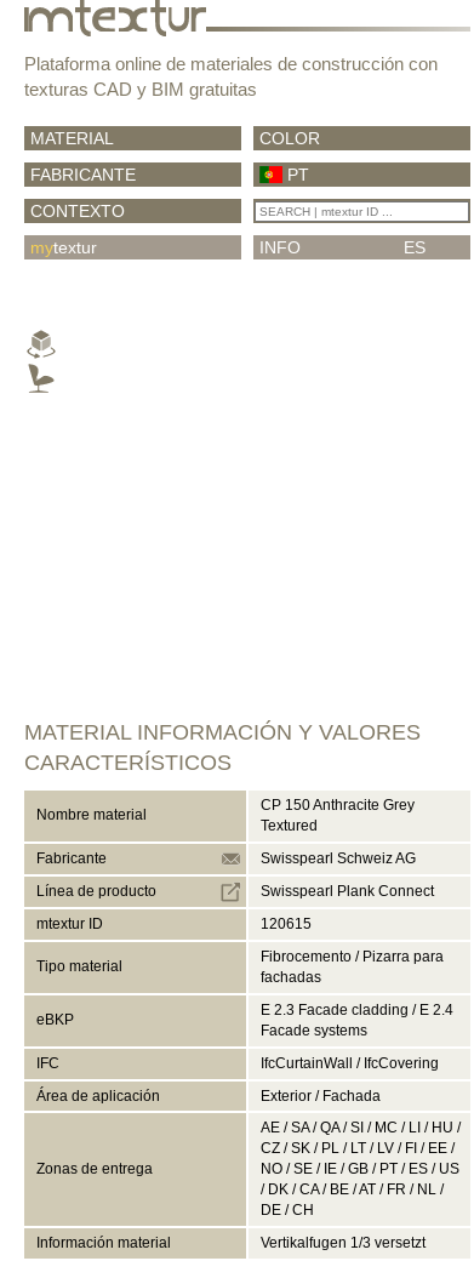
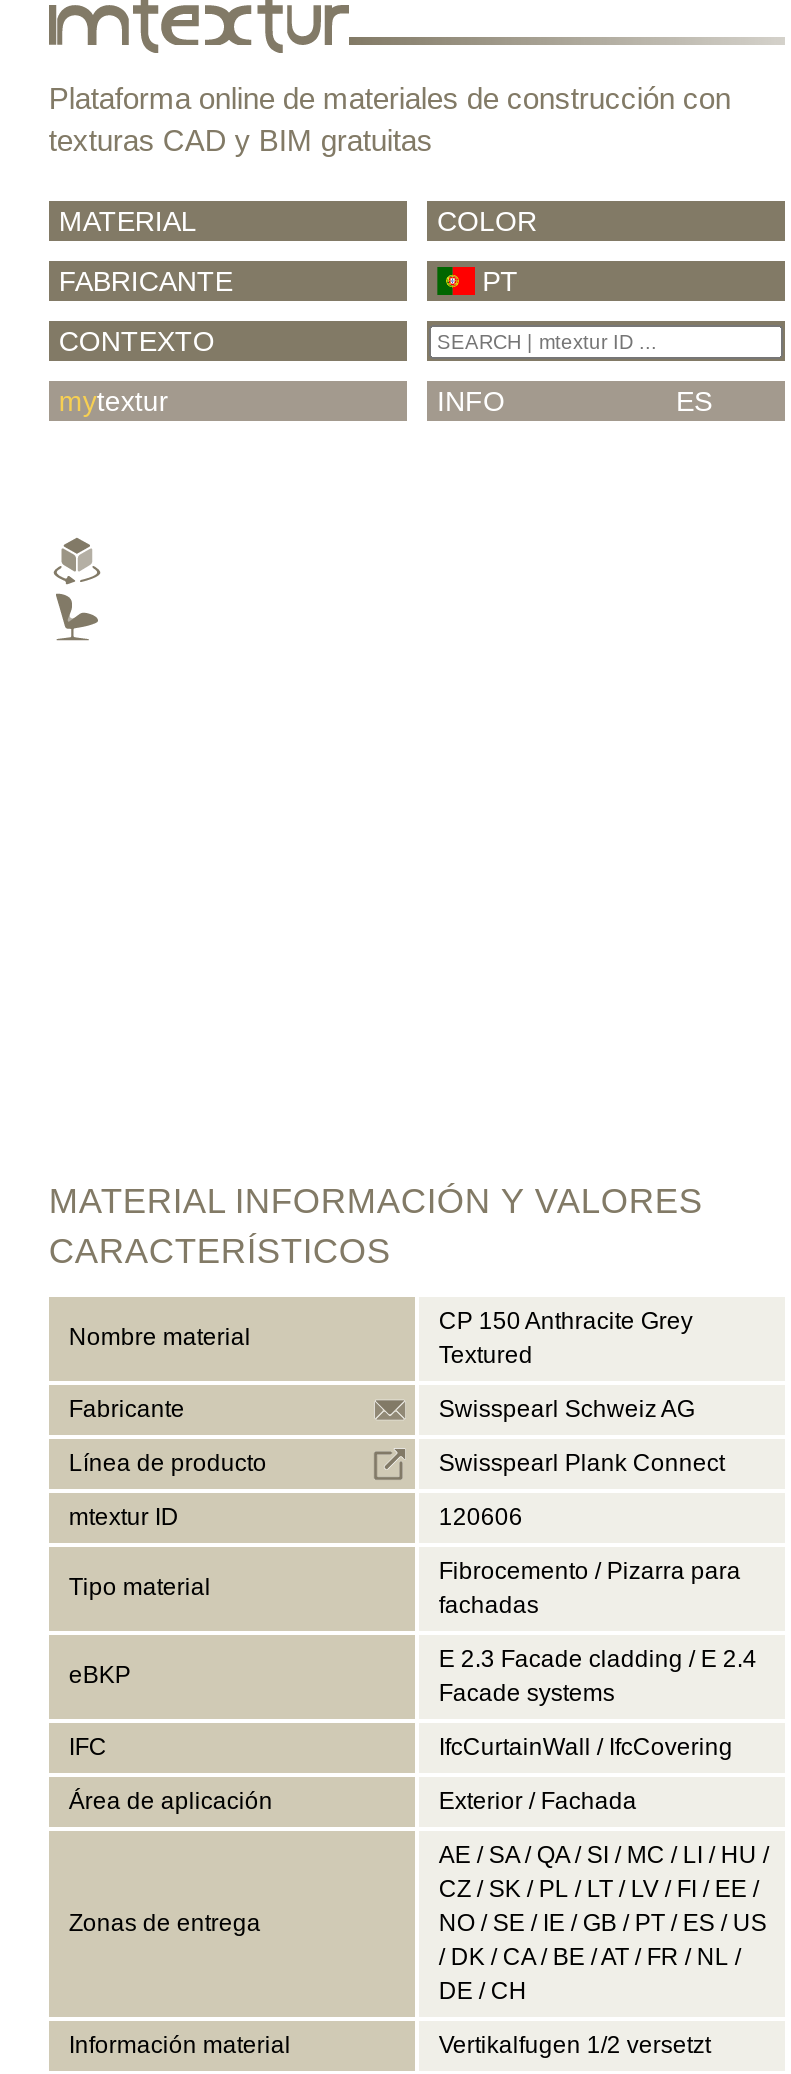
[260,916,311,933] 120615 -> [439,1504,523,1532] 120606
[260,1235,425,1252] Vertikalfugen 1/3 versetzt -> [439,2032,711,2060] Vertikalfugen 1/2 versetzt

